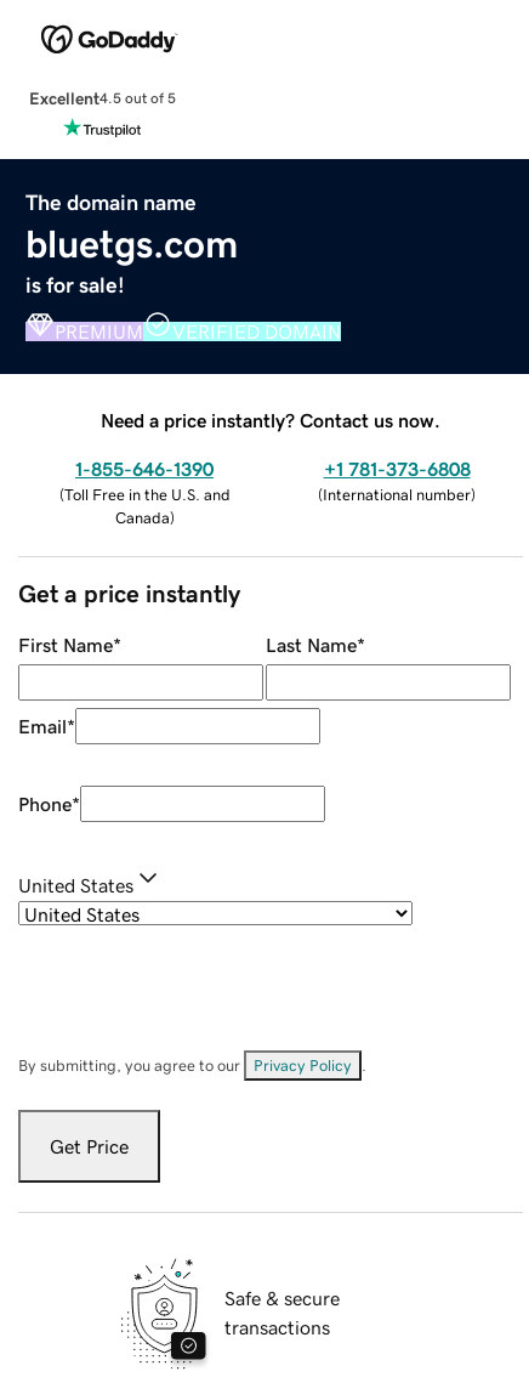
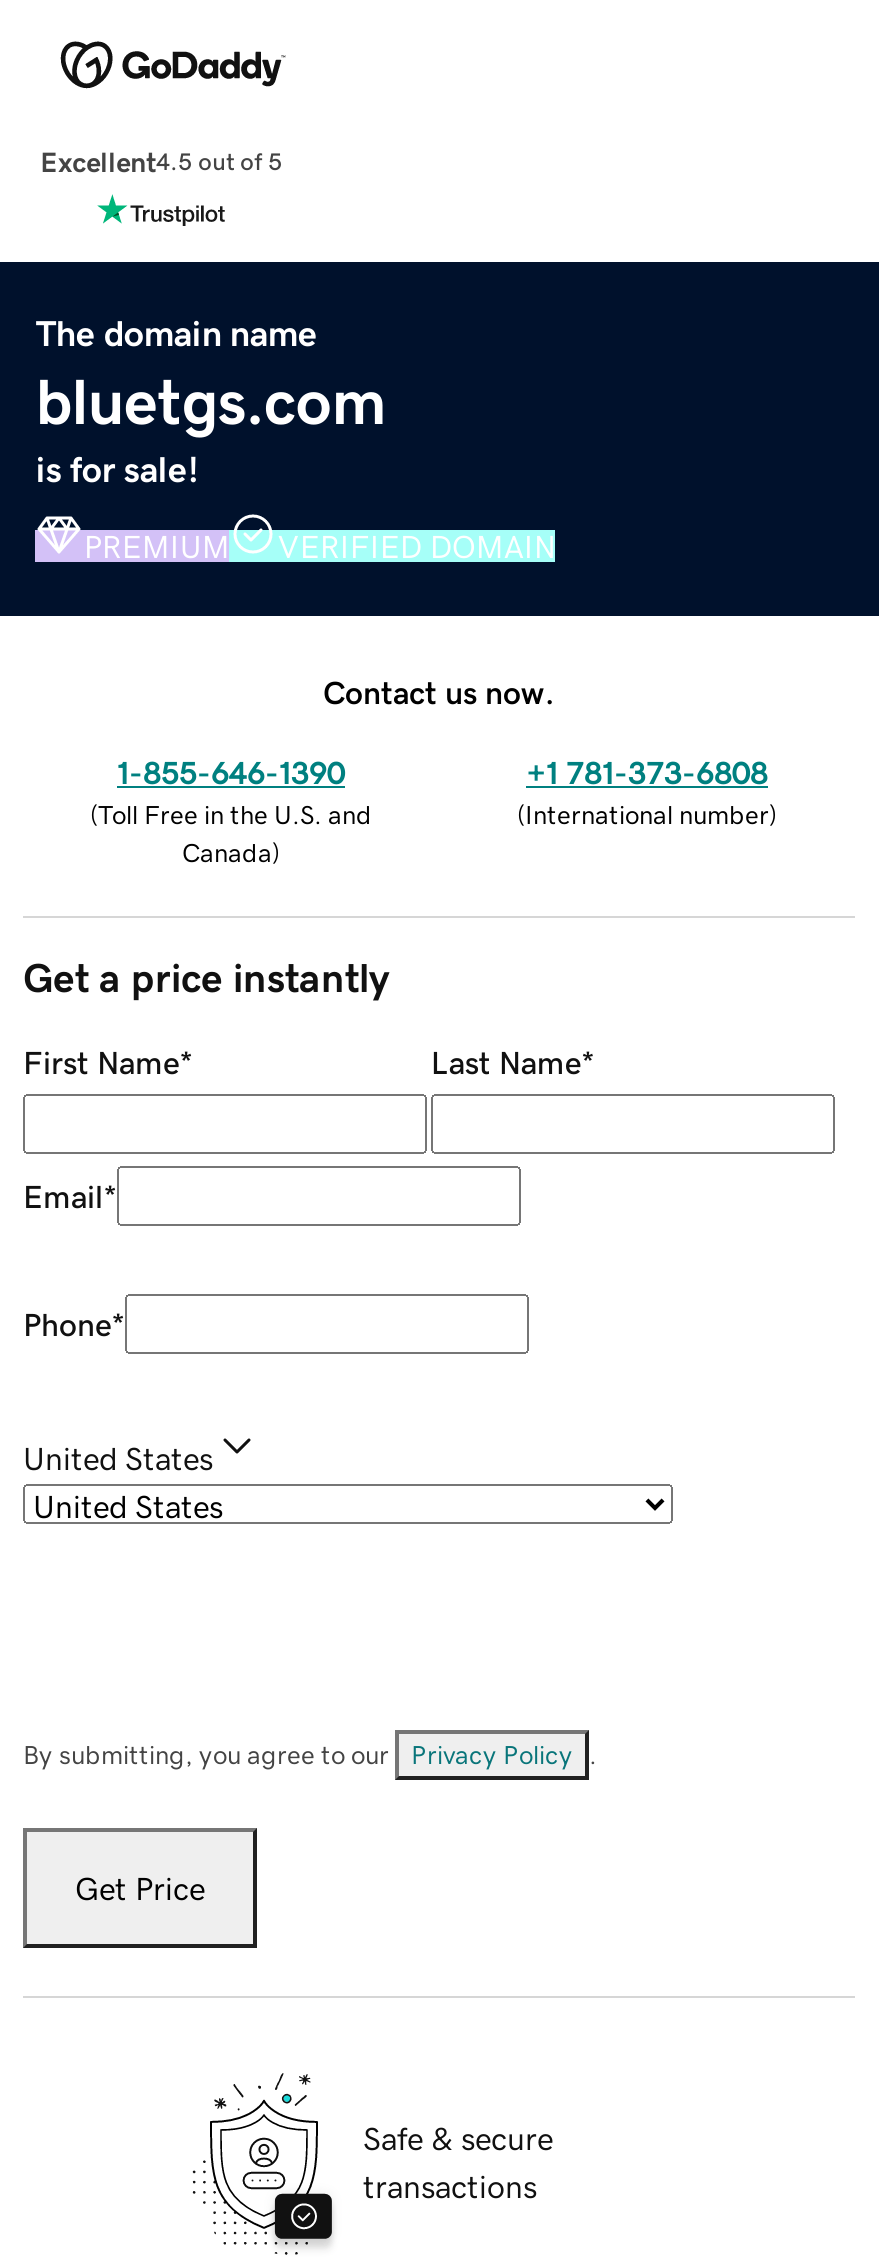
[101,410,440,429] Need a price instantly? Contact us now. -> [323,675,555,707] Contact us now.

